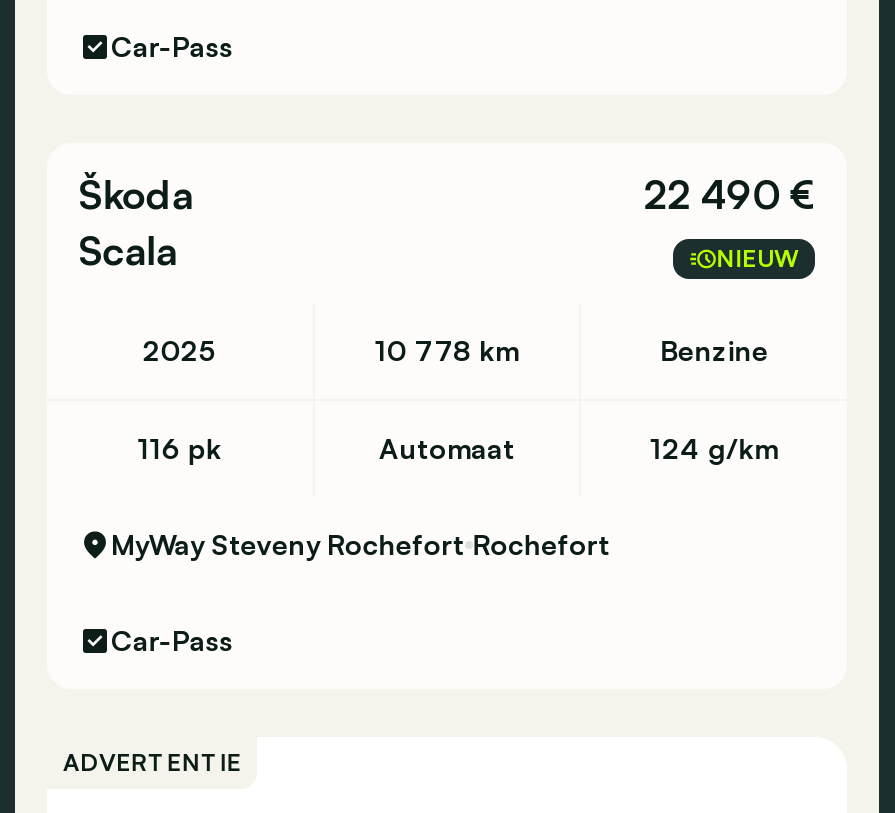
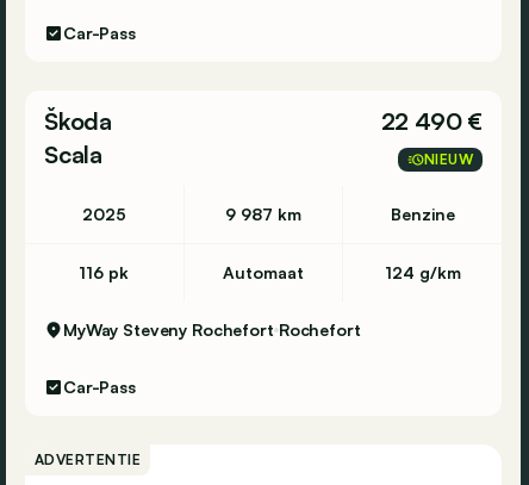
[375,333,519,367] 10 778 km -> [225,204,301,224] 9 987 km

